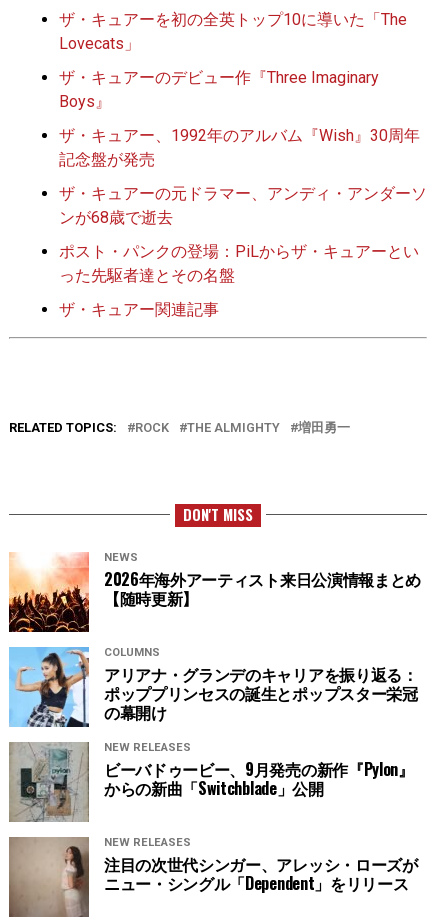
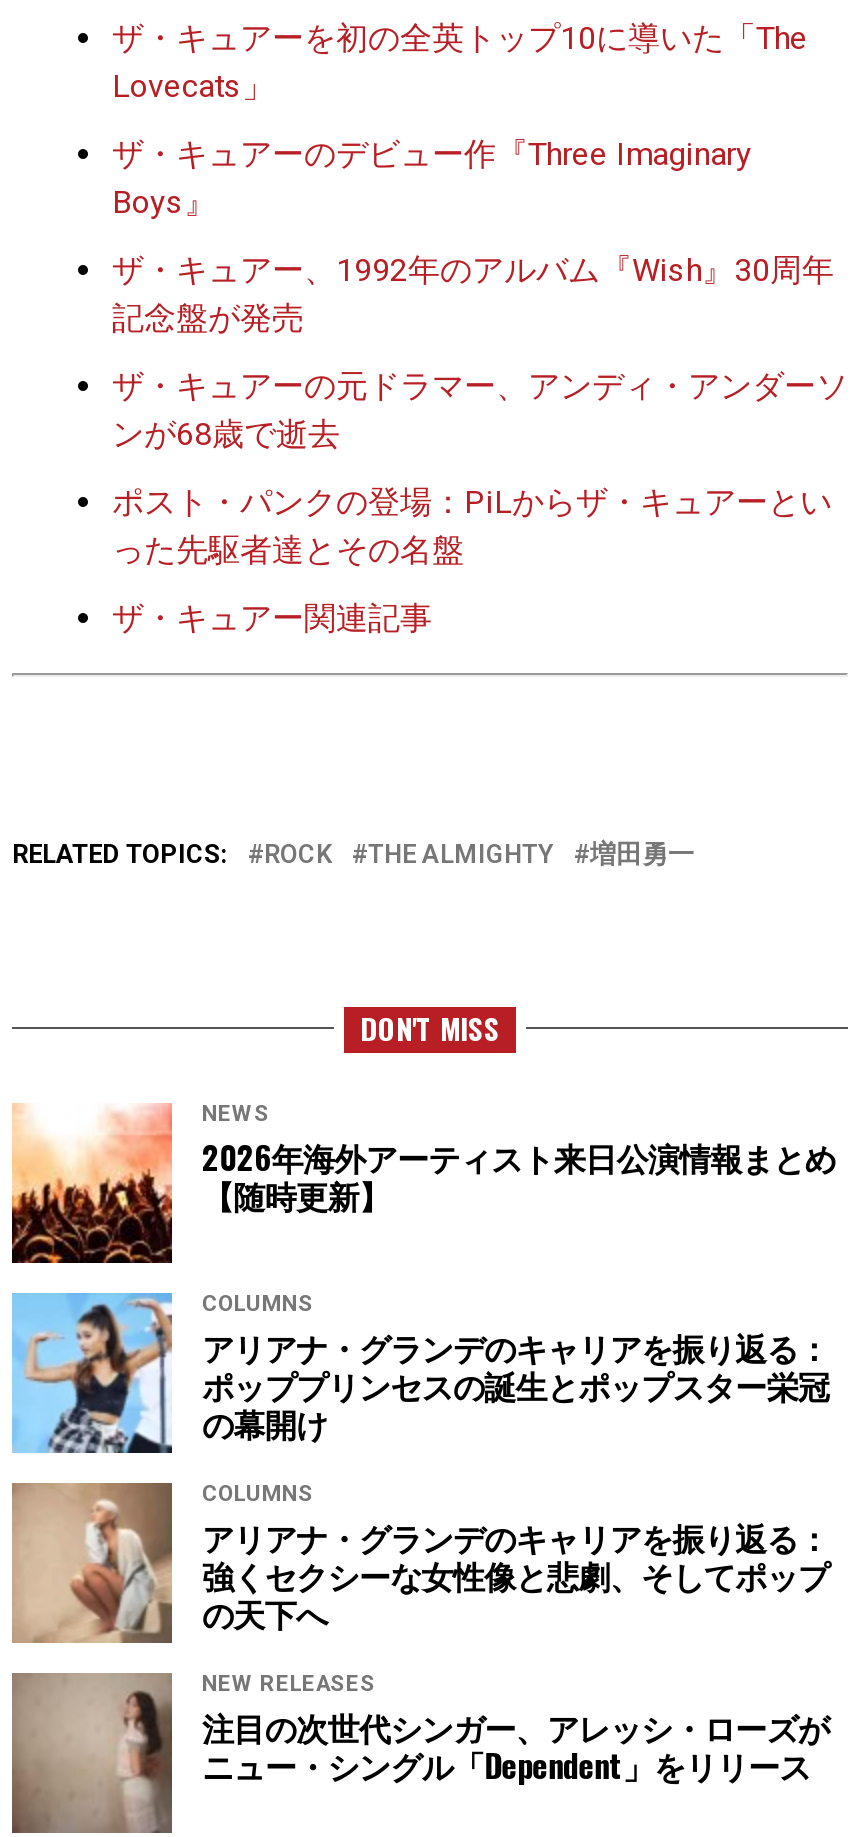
[10,741,414,823] [image] | NEW RELEASES | ビーバドゥービー、9月発売の新作『Pylon』 | からの新曲「Switchblade」公開 -> [12,1480,829,1643] [image] | COLUMNS | アリアナ・グランデのキャリアを振り返る： | 強くセクシーな女性像と悲劇、そしてポップ | の天下へ

